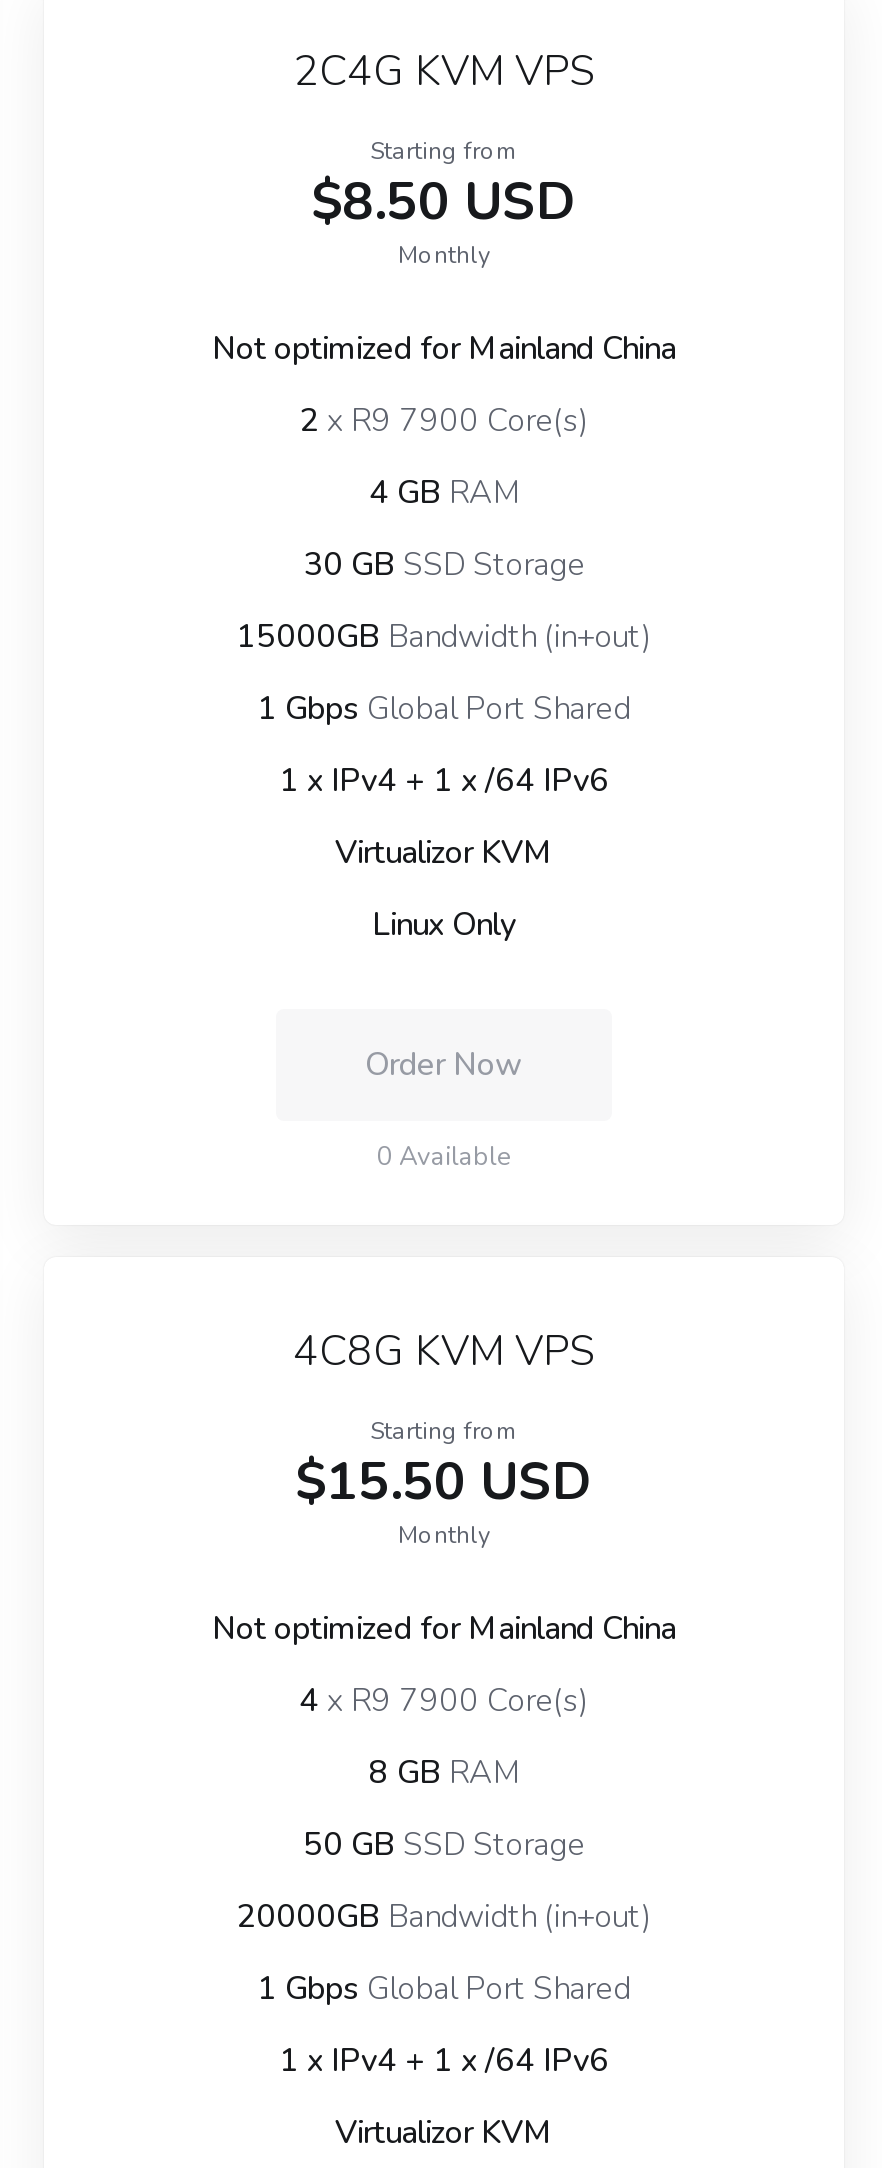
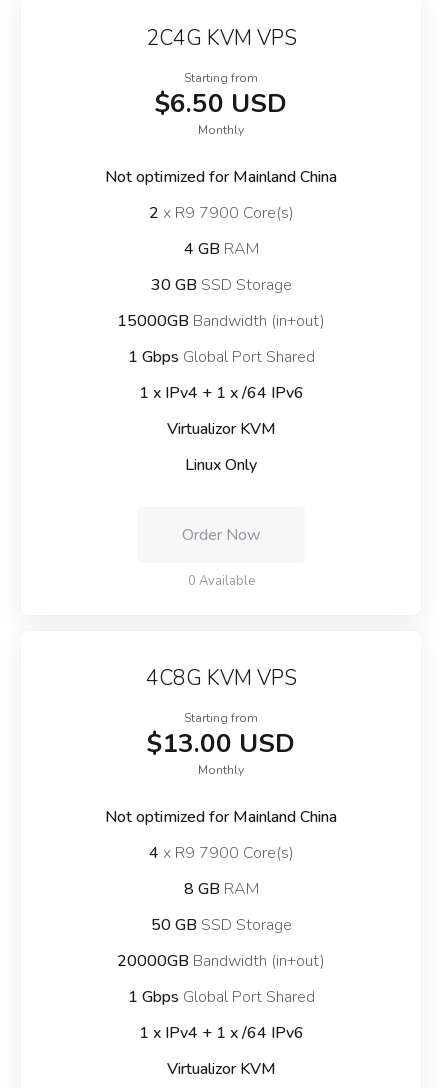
[312,167,576,237] $8.50 USD -> [155,86,287,121] $6.50 USD
[296,1447,592,1517] $15.50 USD -> [147,726,295,761] $13.00 USD

